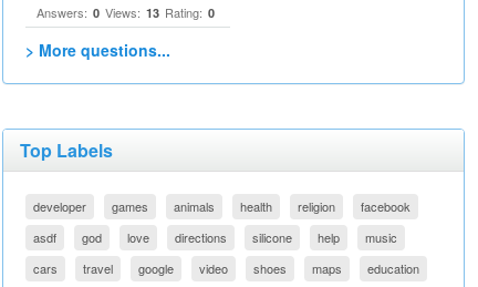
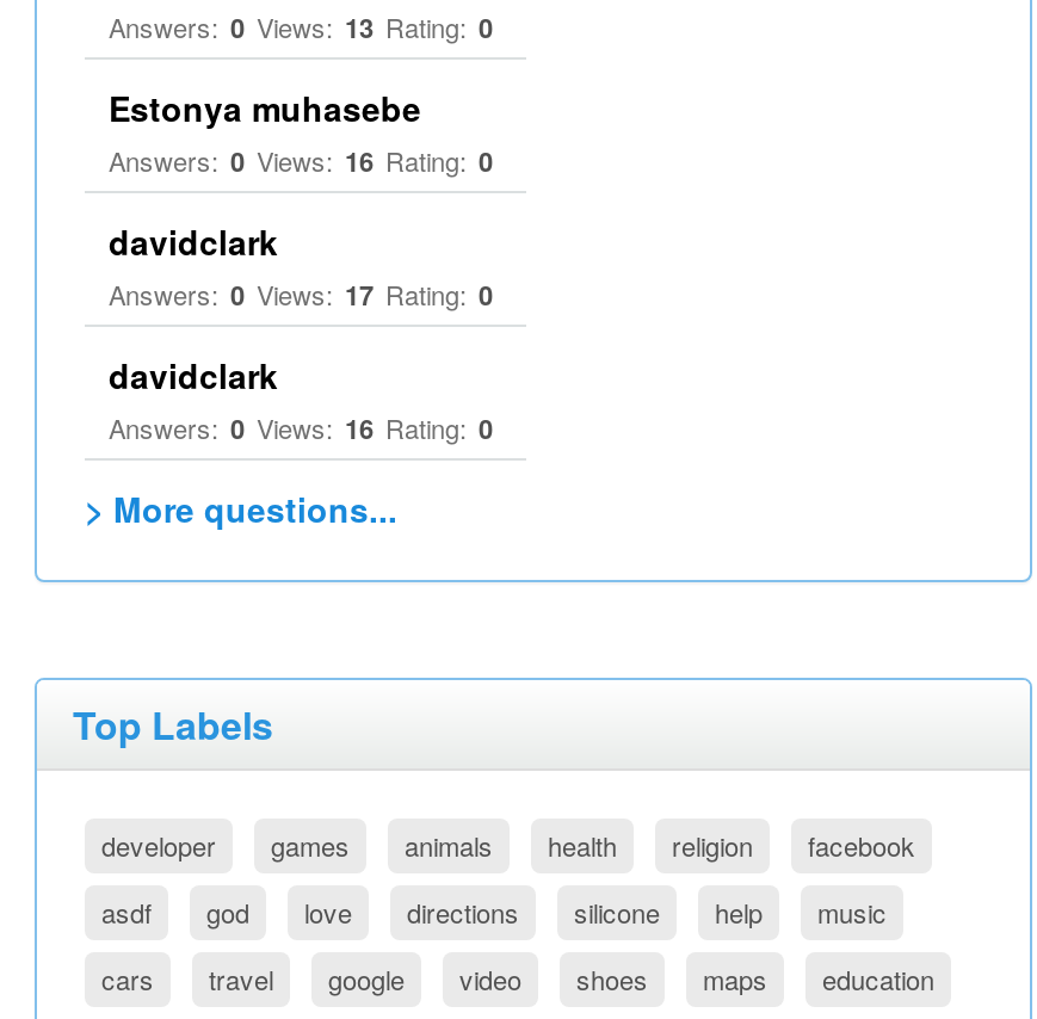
none -> [109,84,493,446] Estonya muhasebe | Answers: 0 Views: 16 Rating: 0 | davidclark | Answers: 0 Views: 17 Rating: 0 | davidclark | Answers: 0 Views: 16 Rating: 0

